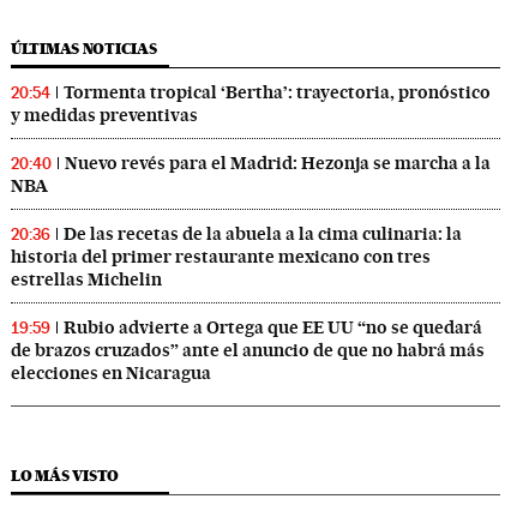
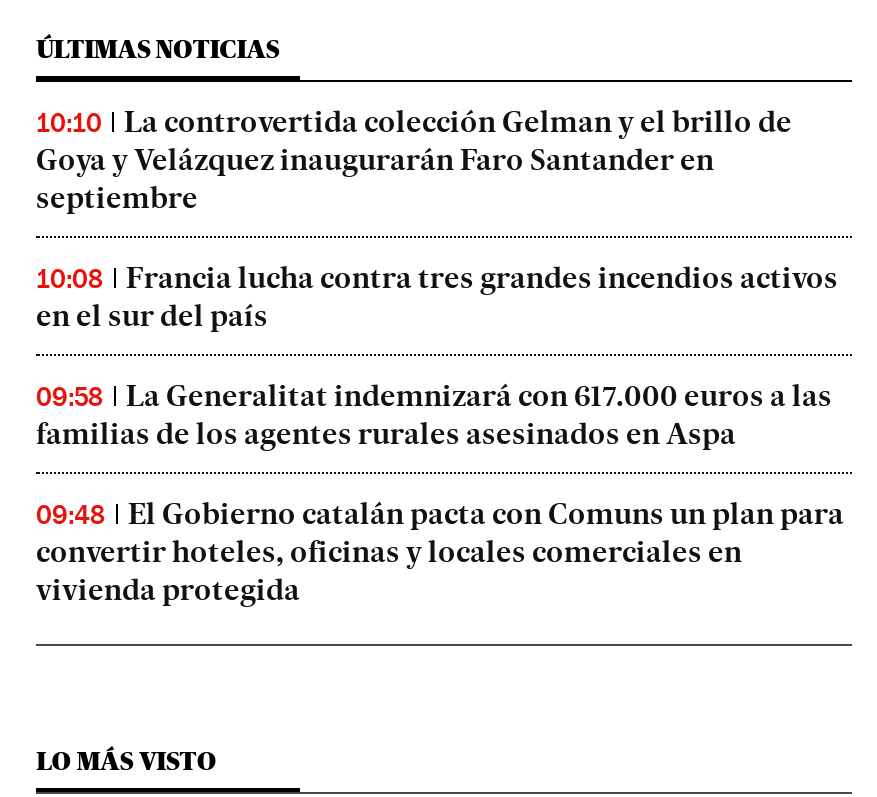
[11,81,491,126] 20:54 | Tormenta tropical ‘Bertha’: trayectoria, pronóstico | y medidas preventivas -> [36,103,792,215] 10:10 | La controvertida colección Gelman y el brillo de | Goya y Velázquez inaugurarán Faro Santander en | septiembre
[11,152,491,196] 20:40 | Nuevo revés para el Madrid: Hezonja se marcha a la | NBA -> [36,259,838,333] 10:08 | Francia lucha contra tres grandes incendios activos | en el sur del país
[11,223,462,290] 20:36 | De las recetas de la abuela a la cima culinaria: la | historia del primer restaurante mexicano con tres | estrellas Michelin -> [36,377,832,451] 09:58 | La Generalitat indemnizará con 617.000 euros a las | familias de los agentes rurales asesinados en Aspa
[11,316,485,383] 19:59 | Rubio advierte a Ortega que EE UU “no se quedará | de brazos cruzados” ante el anuncio de que no habrá más | elecciones en Nicaragua -> [36,495,844,607] 09:48 | El Gobierno catalán pacta con Comuns un plan para | convertir hoteles, oficinas y locales comerciales en | vivienda protegida

